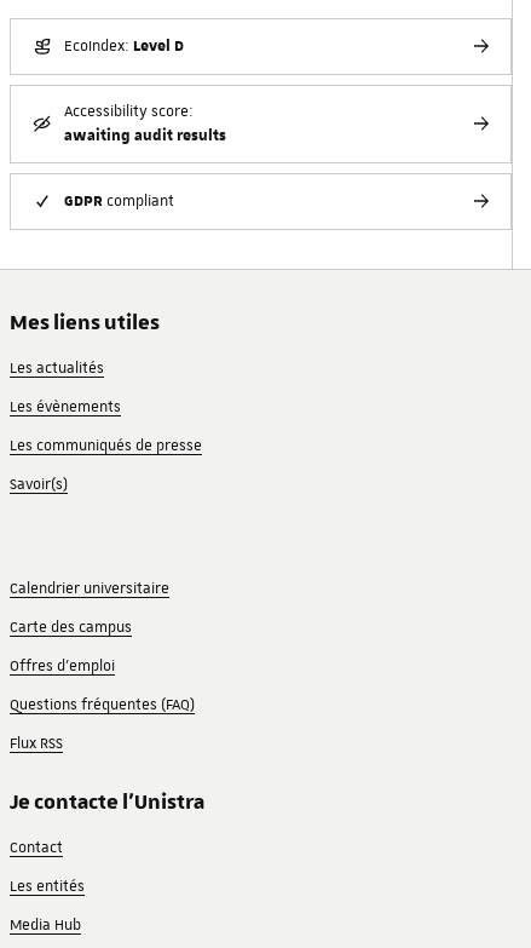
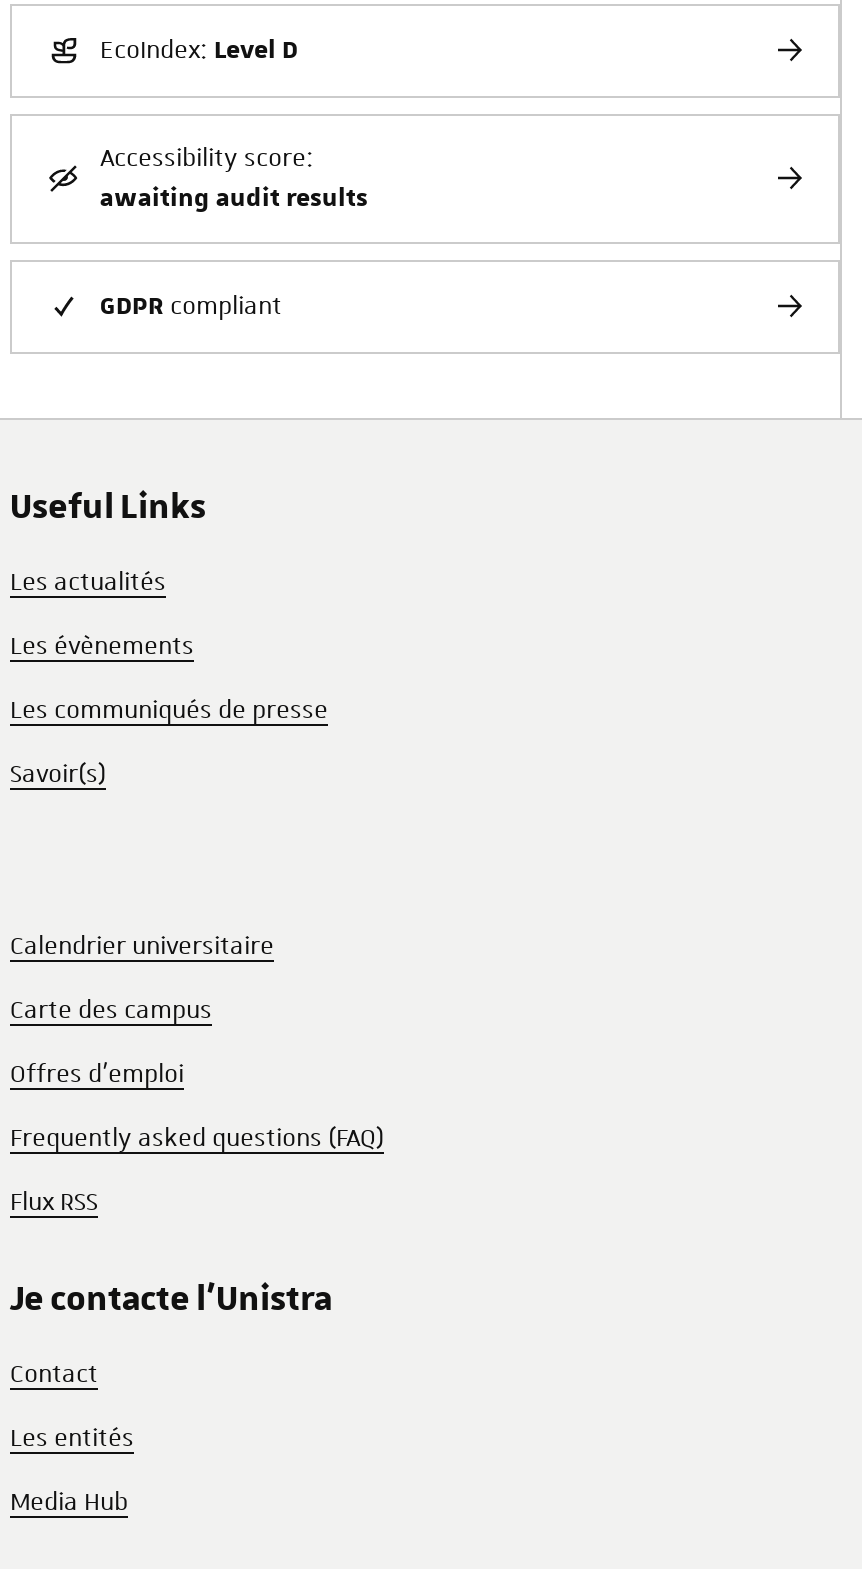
[10,310,160,336] Mes liens utiles -> [10,485,206,529] Useful Links
[10,695,195,714] Questions fréquentes (FAQ) -> [10,1121,384,1153] Frequently asked questions (FAQ)

